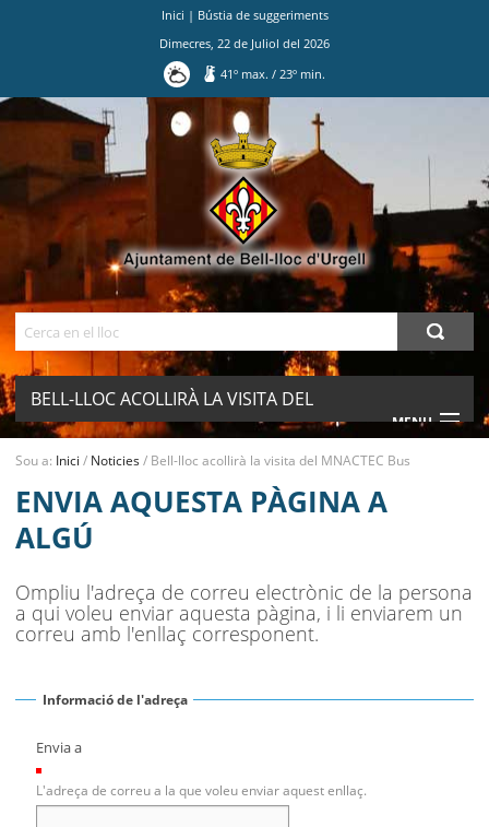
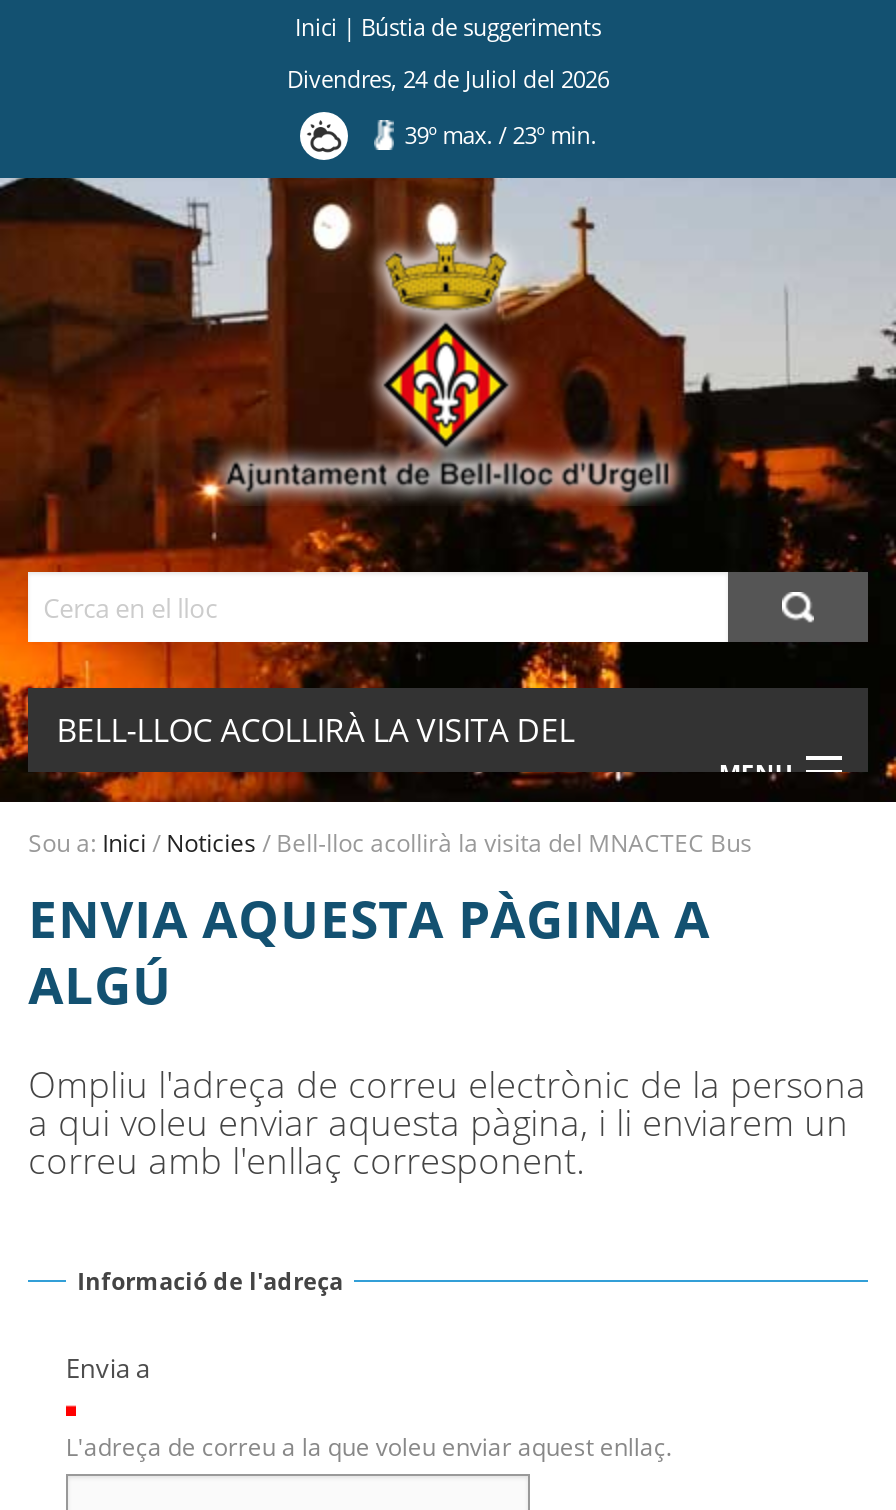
[159,34,330,51] Dimecres, 22 de Juliol del 2026 -> [287,63,609,93] Divendres, 24 de Juliol del 2026
[221,66,326,82] 41º max. / 23º min. -> [405,120,597,150] 39º max. / 23º min.

